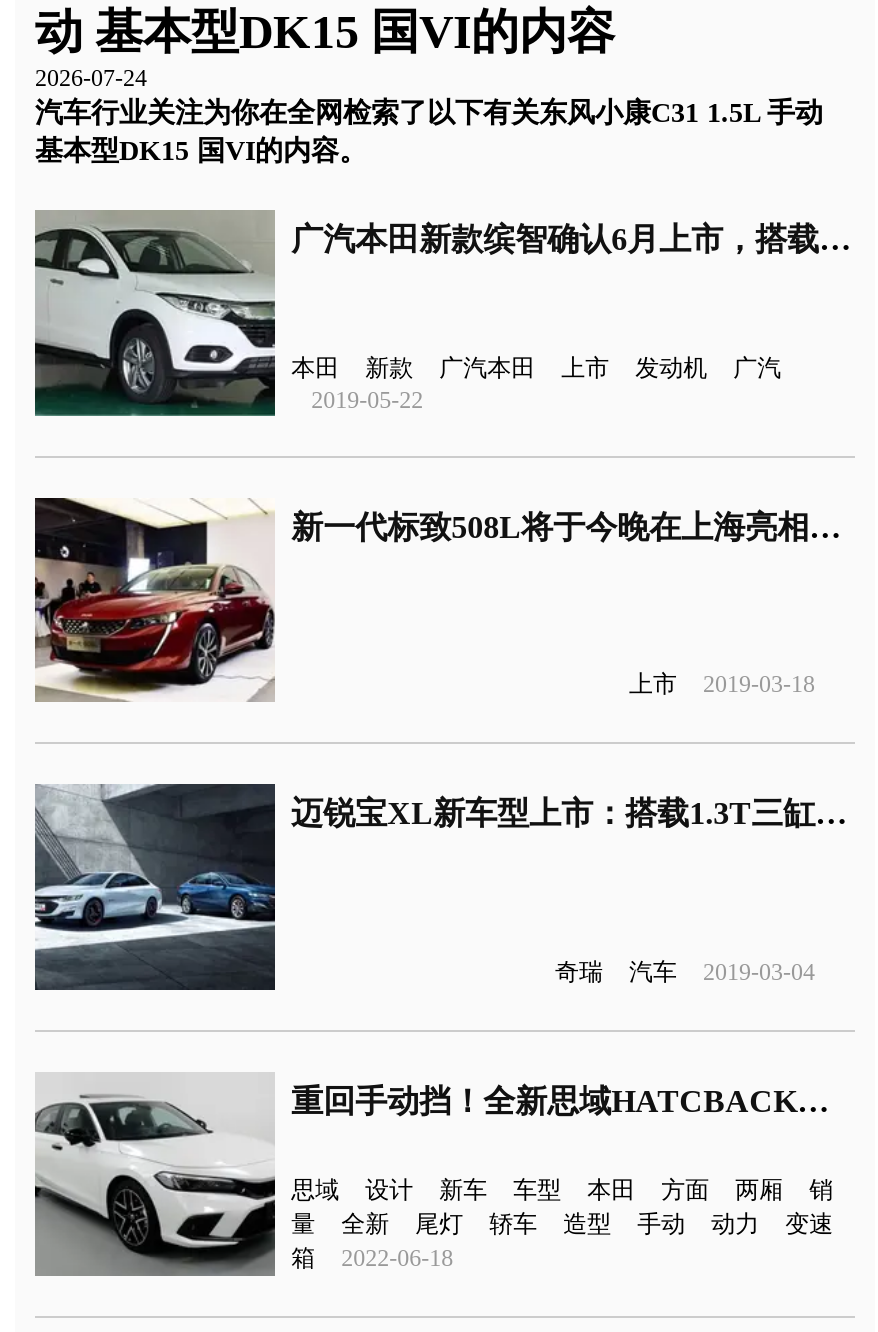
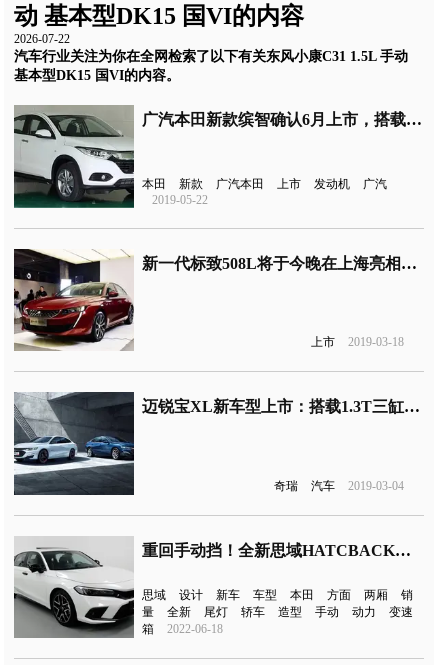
[35,64,147,92] 2026-07-24 -> [14,32,70,46] 2026-07-22

